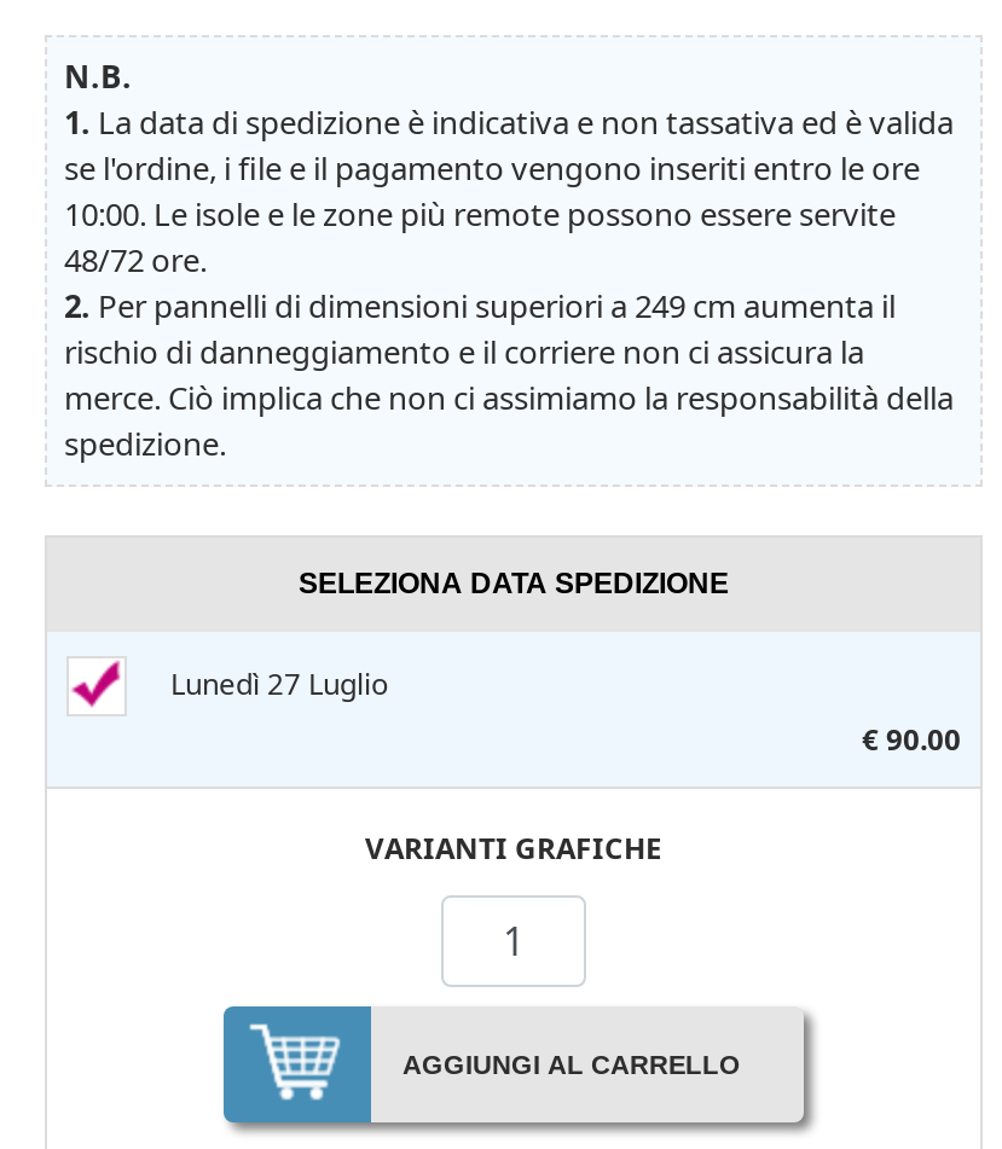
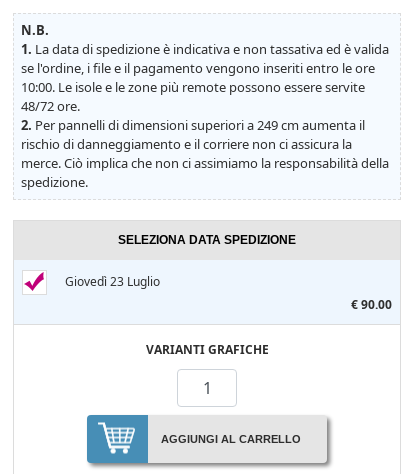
[170,663,388,704] Lunedì 27 Luglio -> [65,273,160,290] Giovedì 23 Luglio

